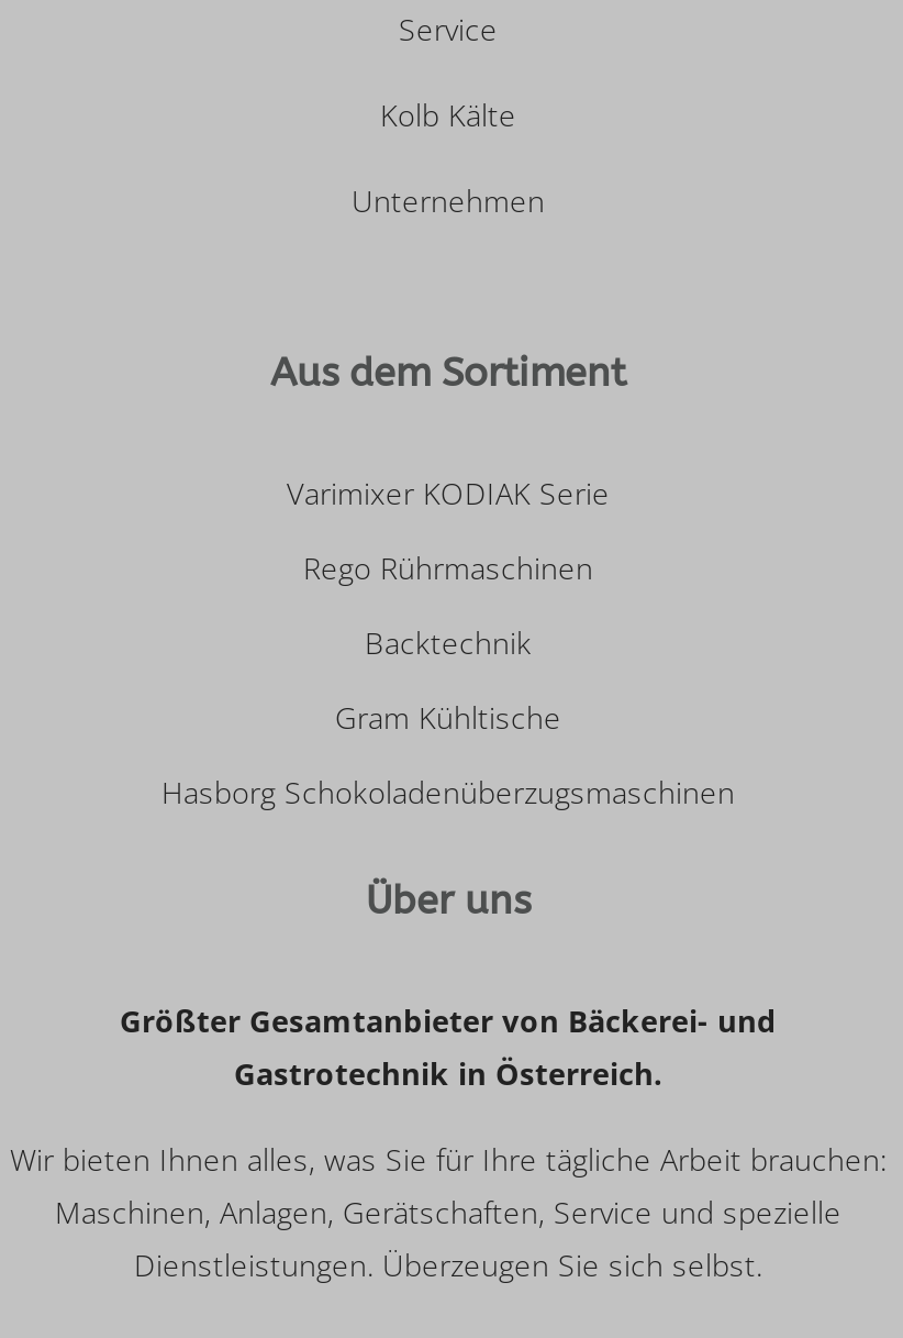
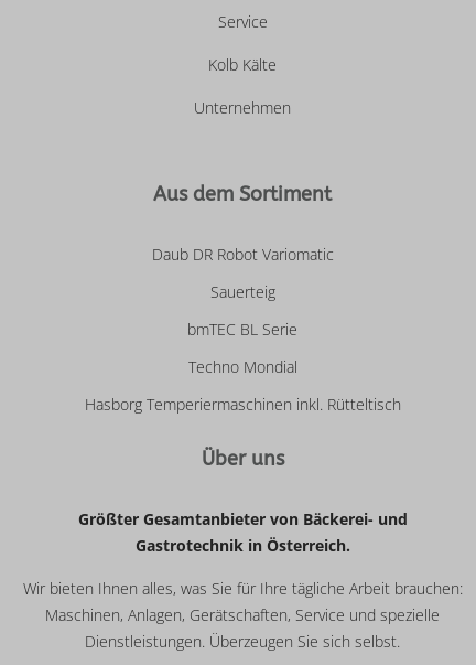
[287,474,610,513] Varimixer KODIAK Serie -> [152,245,333,265] Daub DR Robot Variomatic
[303,549,593,588] Rego Rührmaschinen -> [210,282,275,302] Sauerteig
[365,623,532,663] Backtechnik -> [187,320,297,340] bmTEC BL Serie
[335,698,561,738] Gram Kühltische -> [188,357,297,377] Techno Mondial
[161,773,735,812] Hasborg Schokoladenüberzugsmaschinen -> [84,395,401,415] Hasborg Temperiermaschinen inkl. Rütteltisch

